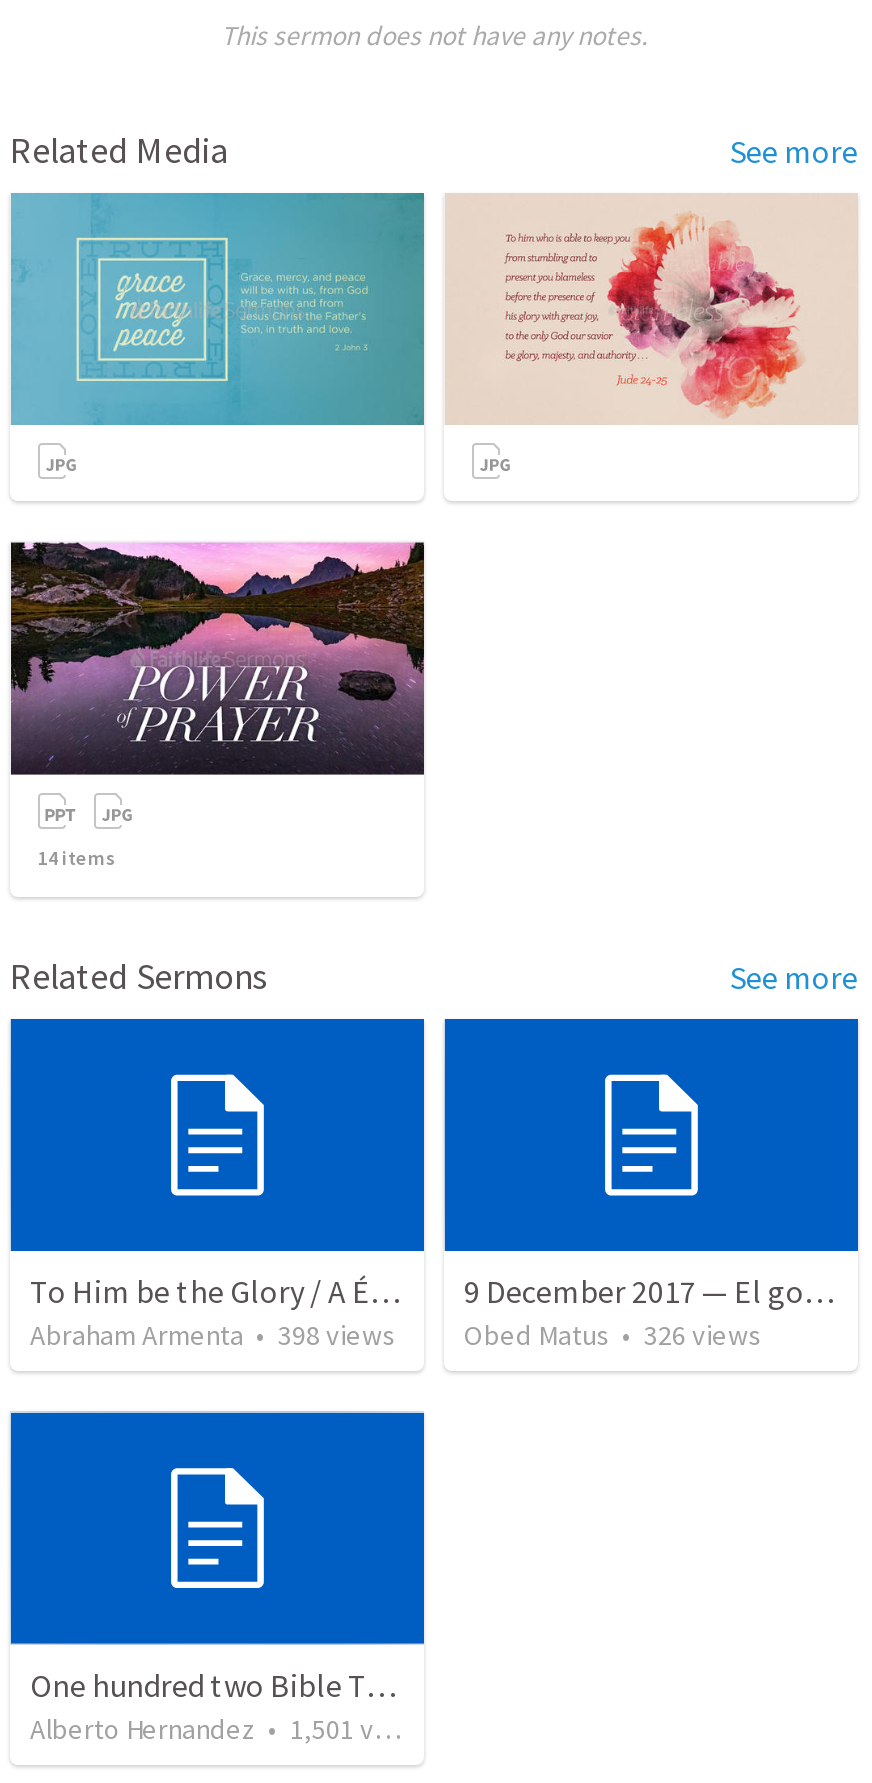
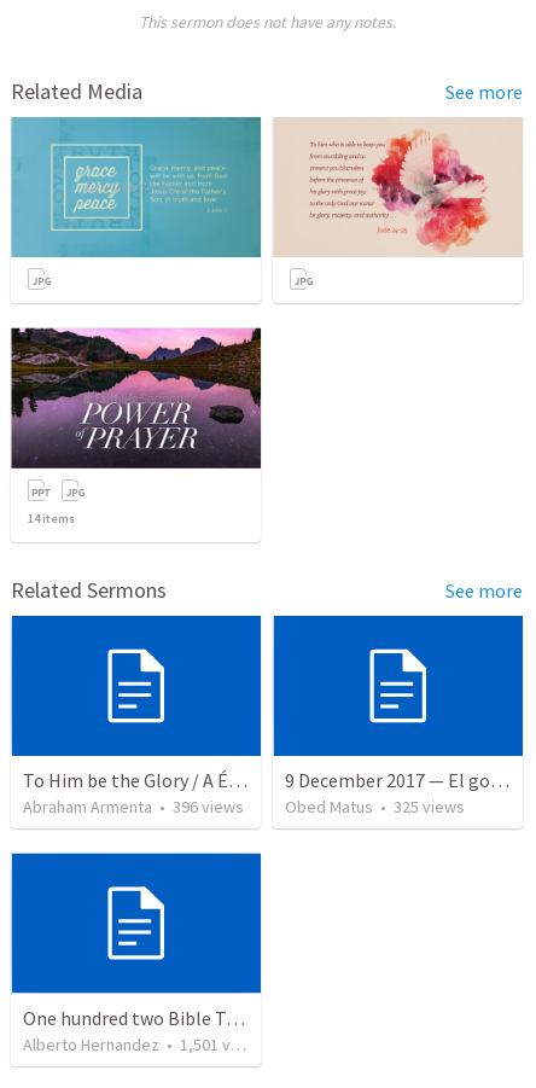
[30,1318,396,1354] Abraham Armenta • 398 views -> [23,796,244,818] Abraham Armenta • 396 views
[464,1318,762,1354] Obed Matus • 326 views -> [285,796,465,818] Obed Matus • 325 views

